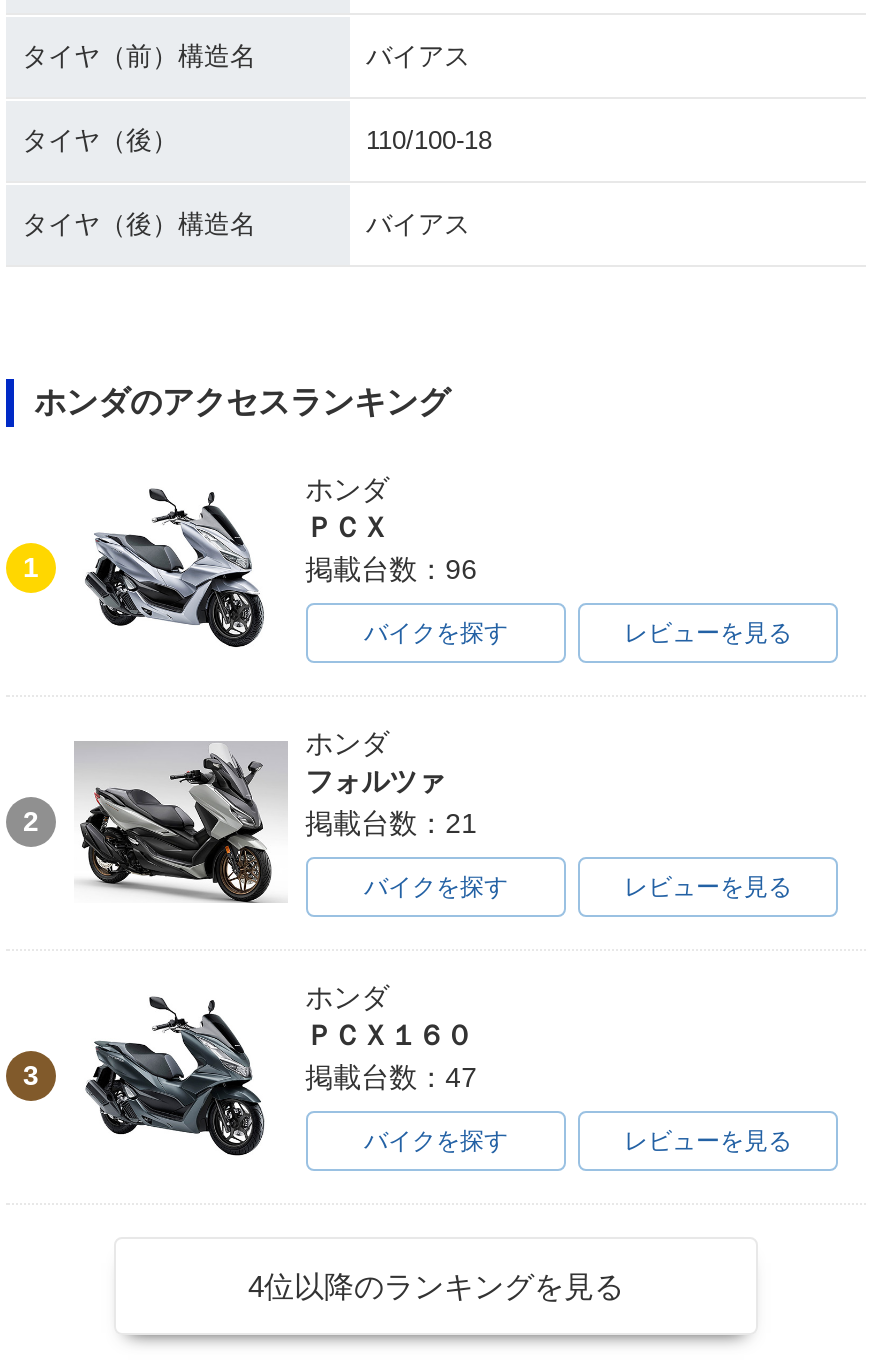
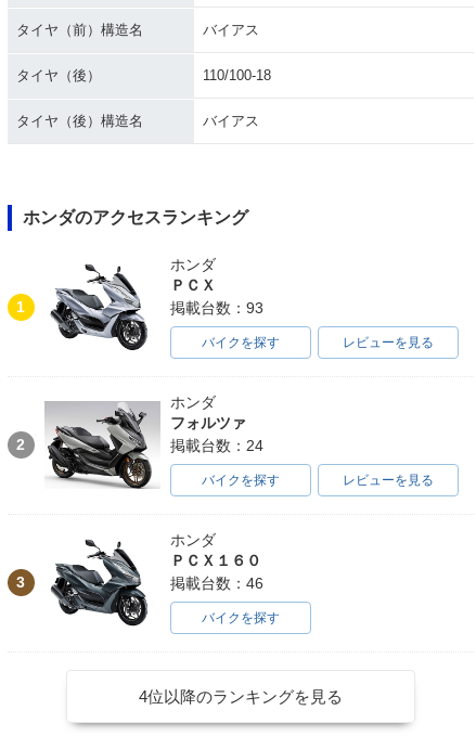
[305,552,477,584] 掲載台数：96 -> [170,299,263,316] 掲載台数：93
[305,806,477,838] 掲載台数：21 -> [170,436,263,454] 掲載台数：24
[305,1060,477,1092] 掲載台数：47 -> [170,574,263,591] 掲載台数：46
[624,1126,792,1154] レビューを見る -> none

